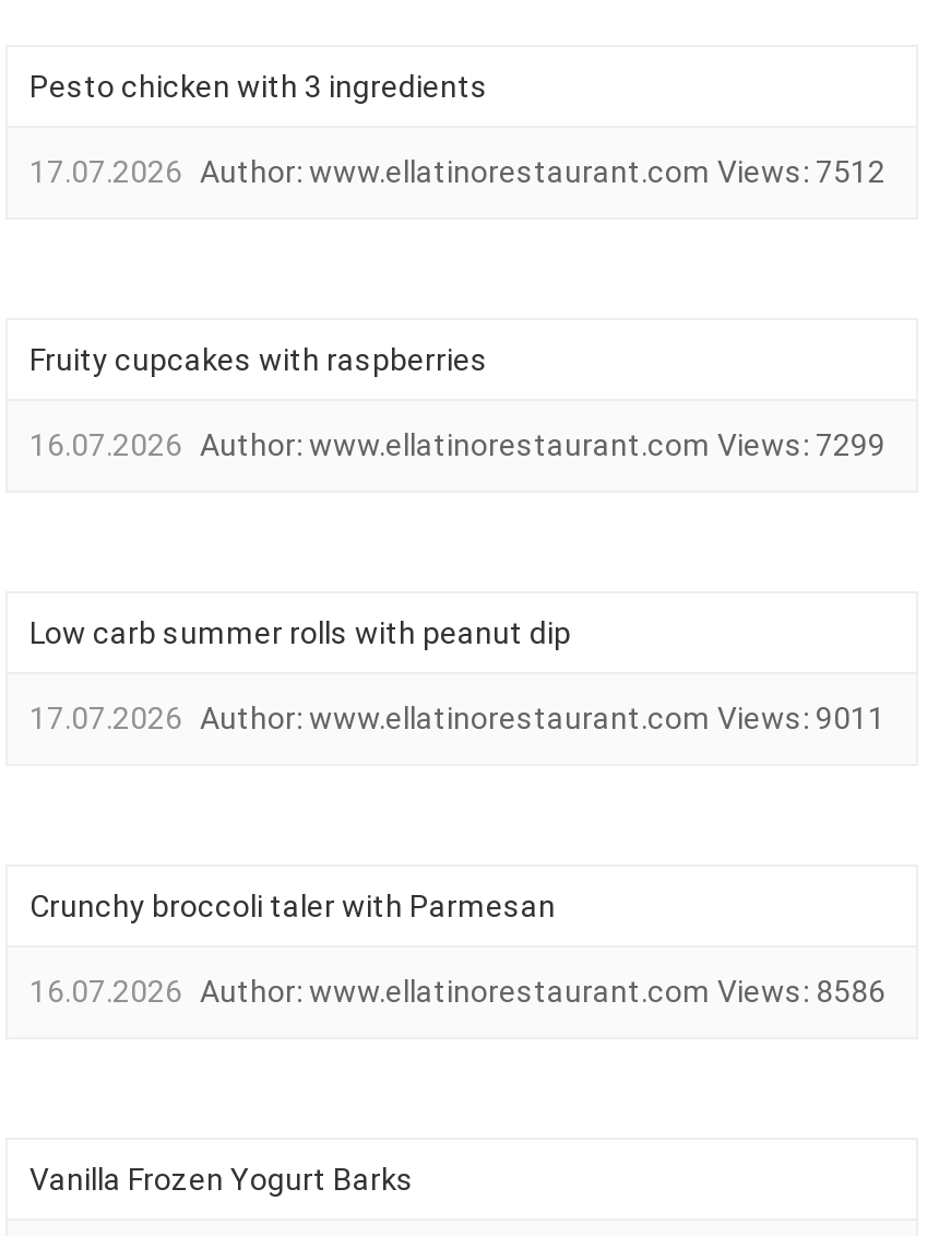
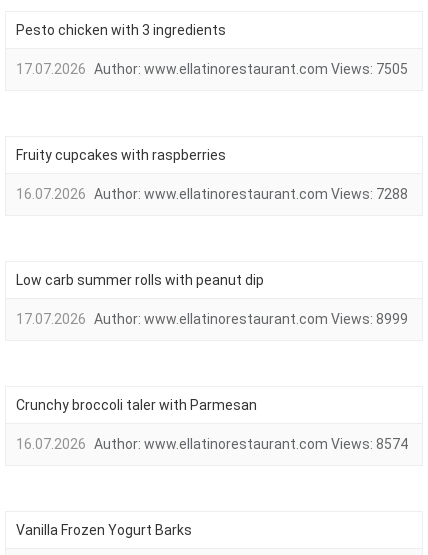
[29,154,885,189] 17.07.2026 Author: www.ellatinorestaurant.com Views: 7512 -> [16,61,408,77] 17.07.2026 Author: www.ellatinorestaurant.com Views: 7505
[29,427,885,462] 16.07.2026 Author: www.ellatinorestaurant.com Views: 7299 -> [16,186,408,202] 16.07.2026 Author: www.ellatinorestaurant.com Views: 7288
[29,701,885,735] 17.07.2026 Author: www.ellatinorestaurant.com Views: 9011 -> [16,311,408,327] 17.07.2026 Author: www.ellatinorestaurant.com Views: 8999
[29,974,885,1009] 16.07.2026 Author: www.ellatinorestaurant.com Views: 8586 -> [16,436,408,452] 16.07.2026 Author: www.ellatinorestaurant.com Views: 8574

